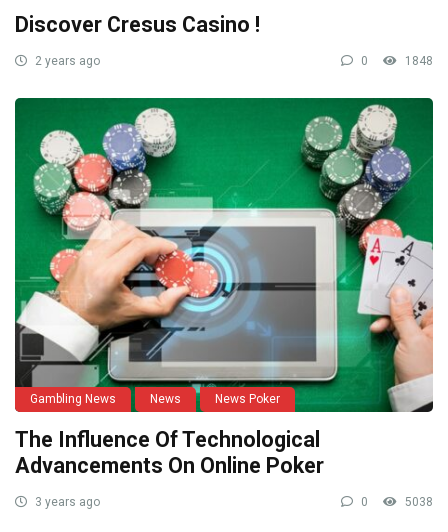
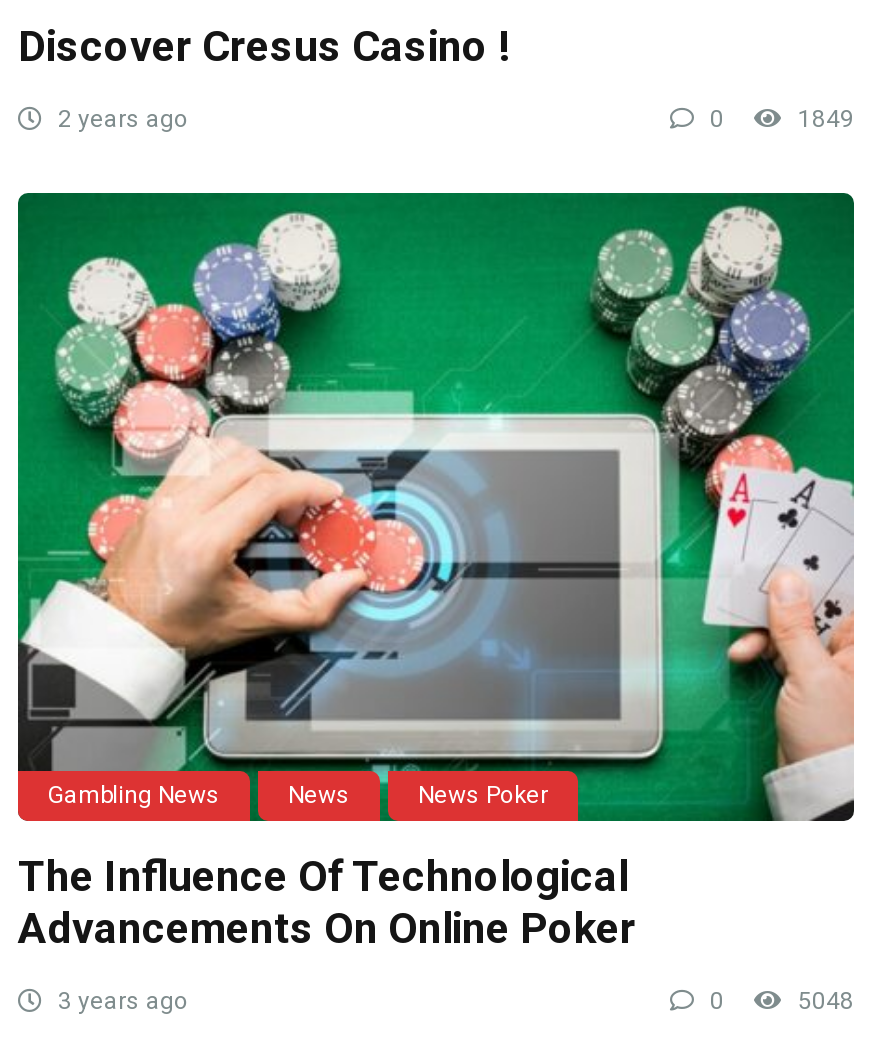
[402,54,433,68] 1848 -> [792,105,854,133] 1849
[402,495,433,509] 5038 -> [792,987,854,1015] 5048

